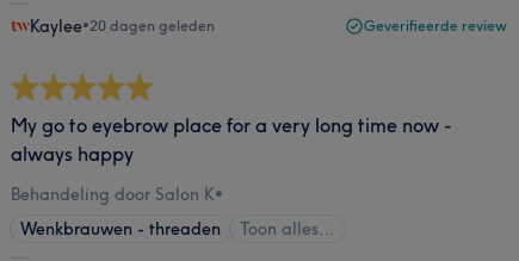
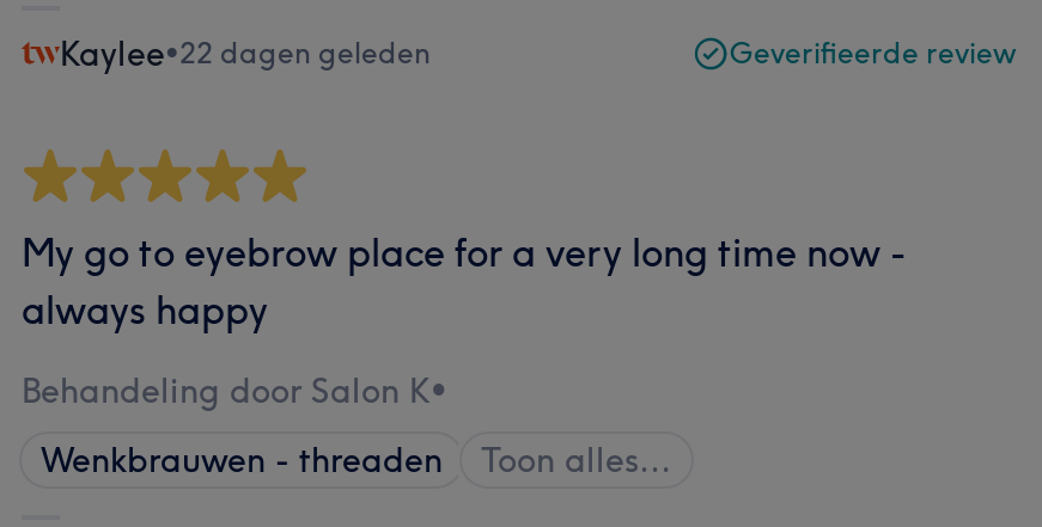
[30,15,215,37] Kaylee•20 dagen geleden -> [60,32,431,75] Kaylee•22 dagen geleden

